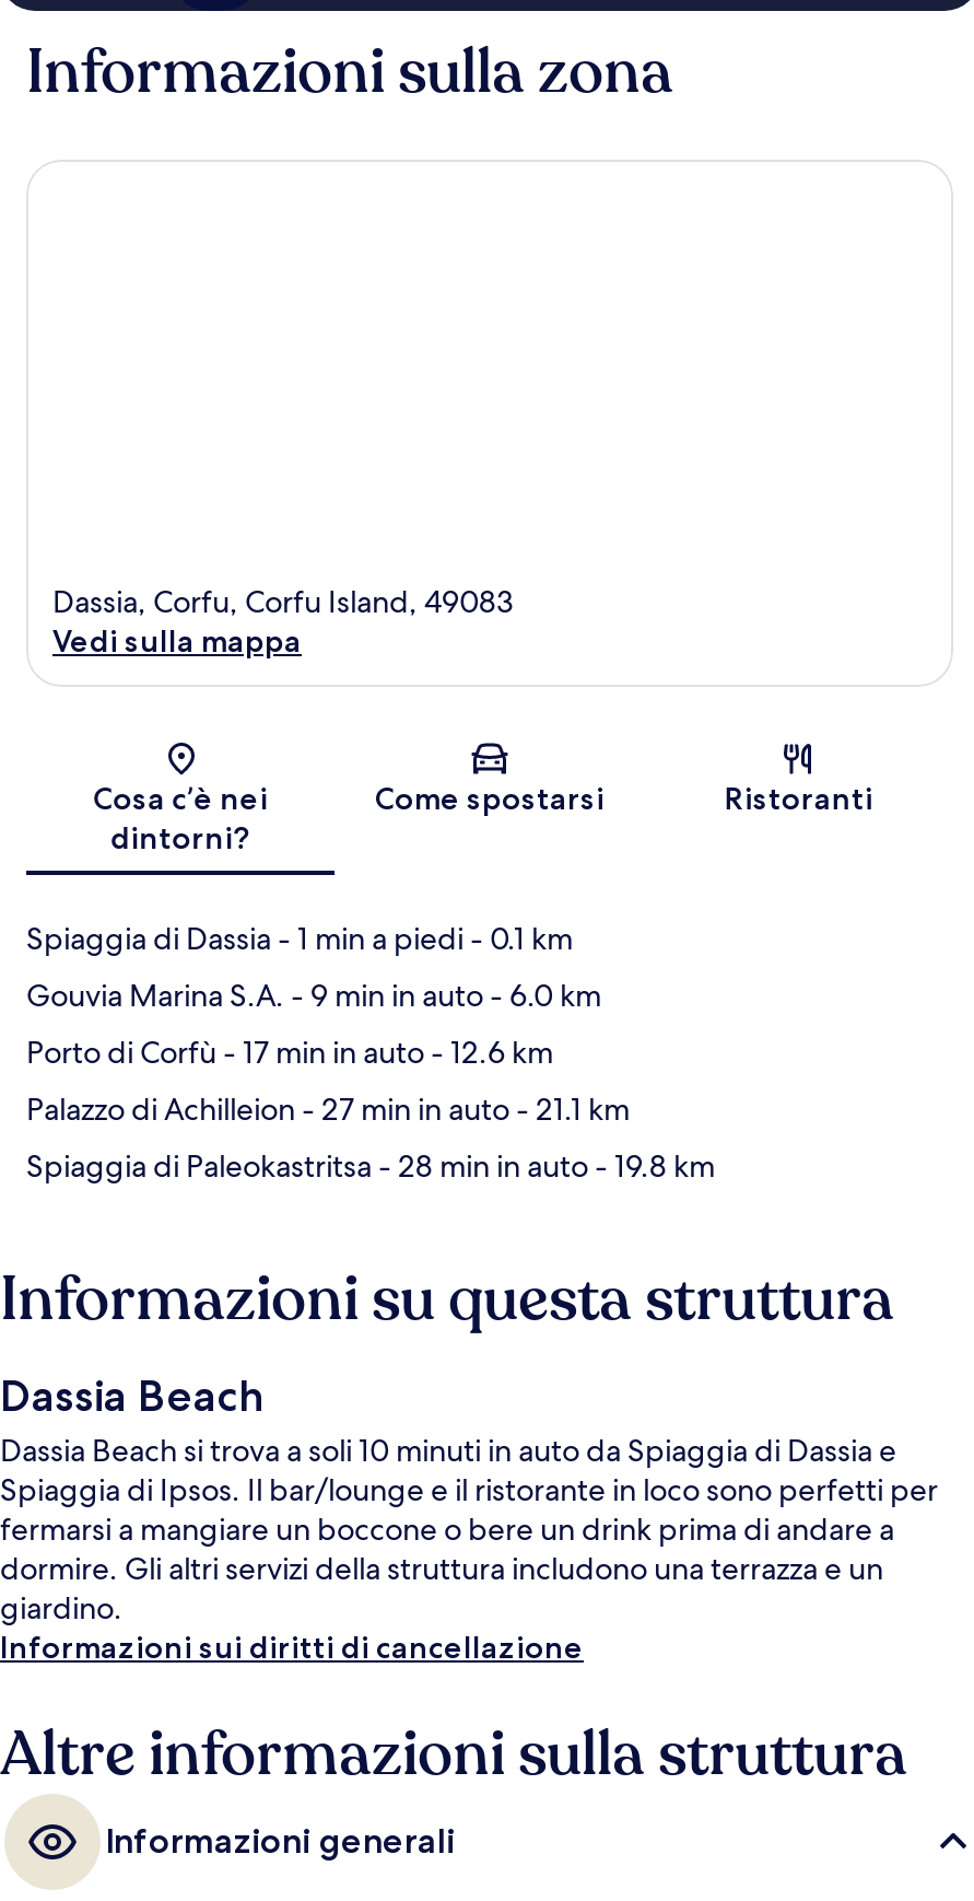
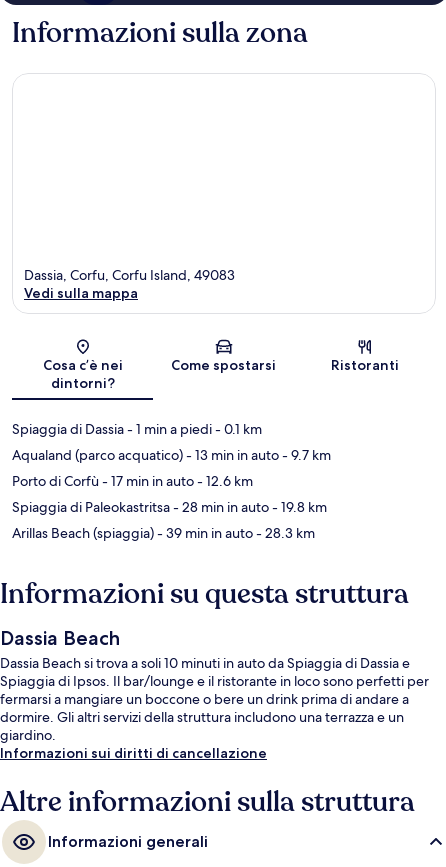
[26,976,601,1016] Gouvia Marina S.A. - 9 min in auto - 6.0 km -> [12,446,331,464] Aqualand (parco acquatico) - 13 min in auto - 9.7 km
[26,1090,630,1129] Palazzo di Achilleion - 27 min in auto - 21.1 km -> none
moved [26,1147,715,1186] -> [12,498,327,516]: Spiaggia di Paleokastritsa - 28 min in auto - 19.8 km
none -> [12,524,315,542] Arillas Beach (spiaggia) - 39 min in auto - 28.3 km

